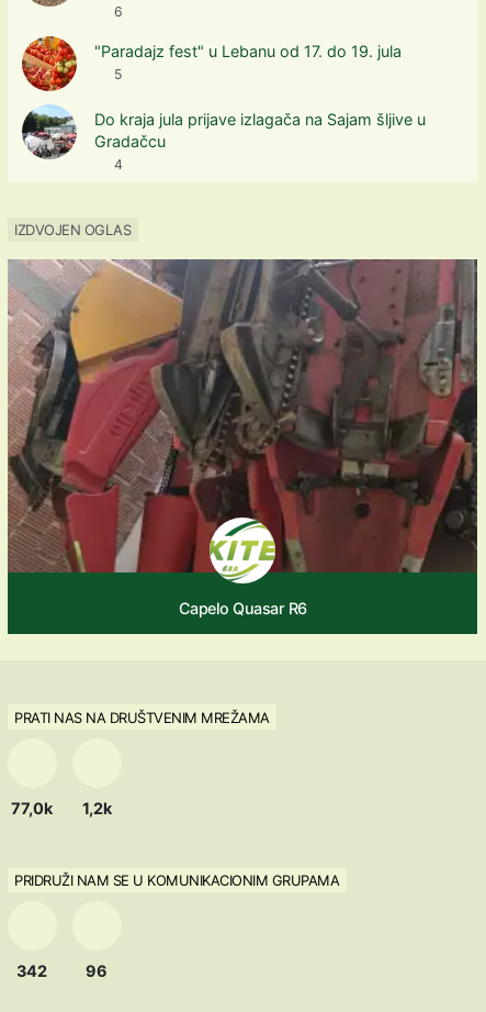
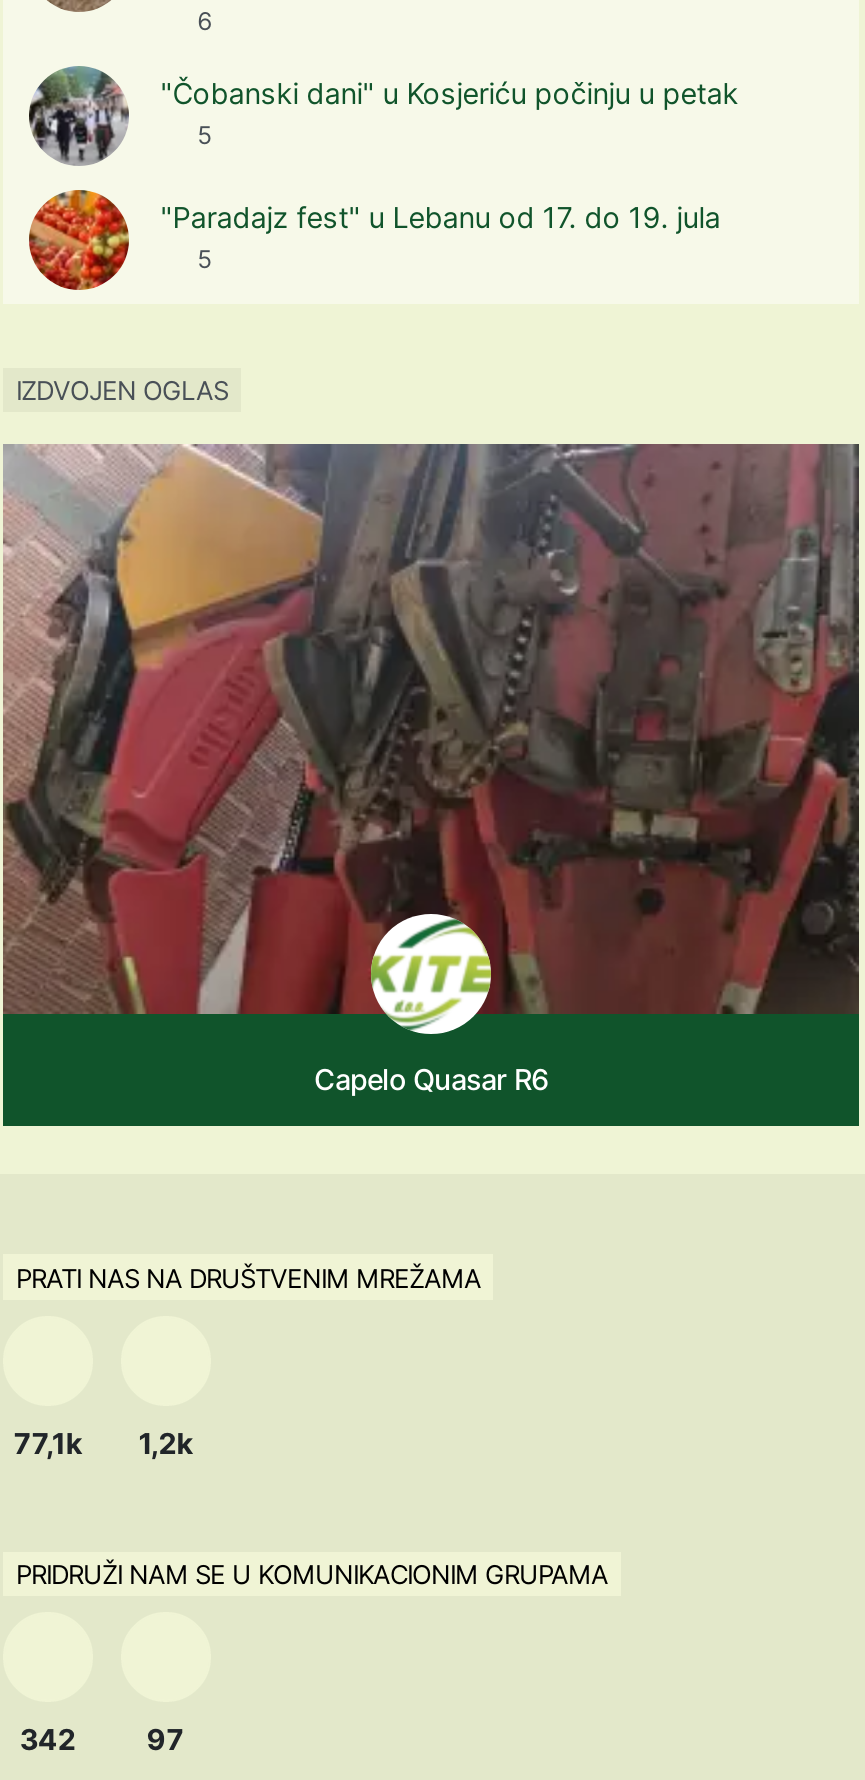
none -> [29,64,739,166] [image] | "Čobanski dani" u Kosjeriću počinju u petak | 5
moved [21,34,401,91] -> [27,188,721,292]: [image] | "Paradajz fest" u Lebanu od 17. do 19. jula | 5
[21,104,425,173] [image] | Do kraja jula prijave izlagača na Sajam šljive u | Gradačcu | 4 -> none
[11,798,112,817] 77,0k 1,2k -> [14,1425,192,1459] 77,1k 1,2k
[86,961,108,980] 96 -> [146,1721,184,1755] 97

